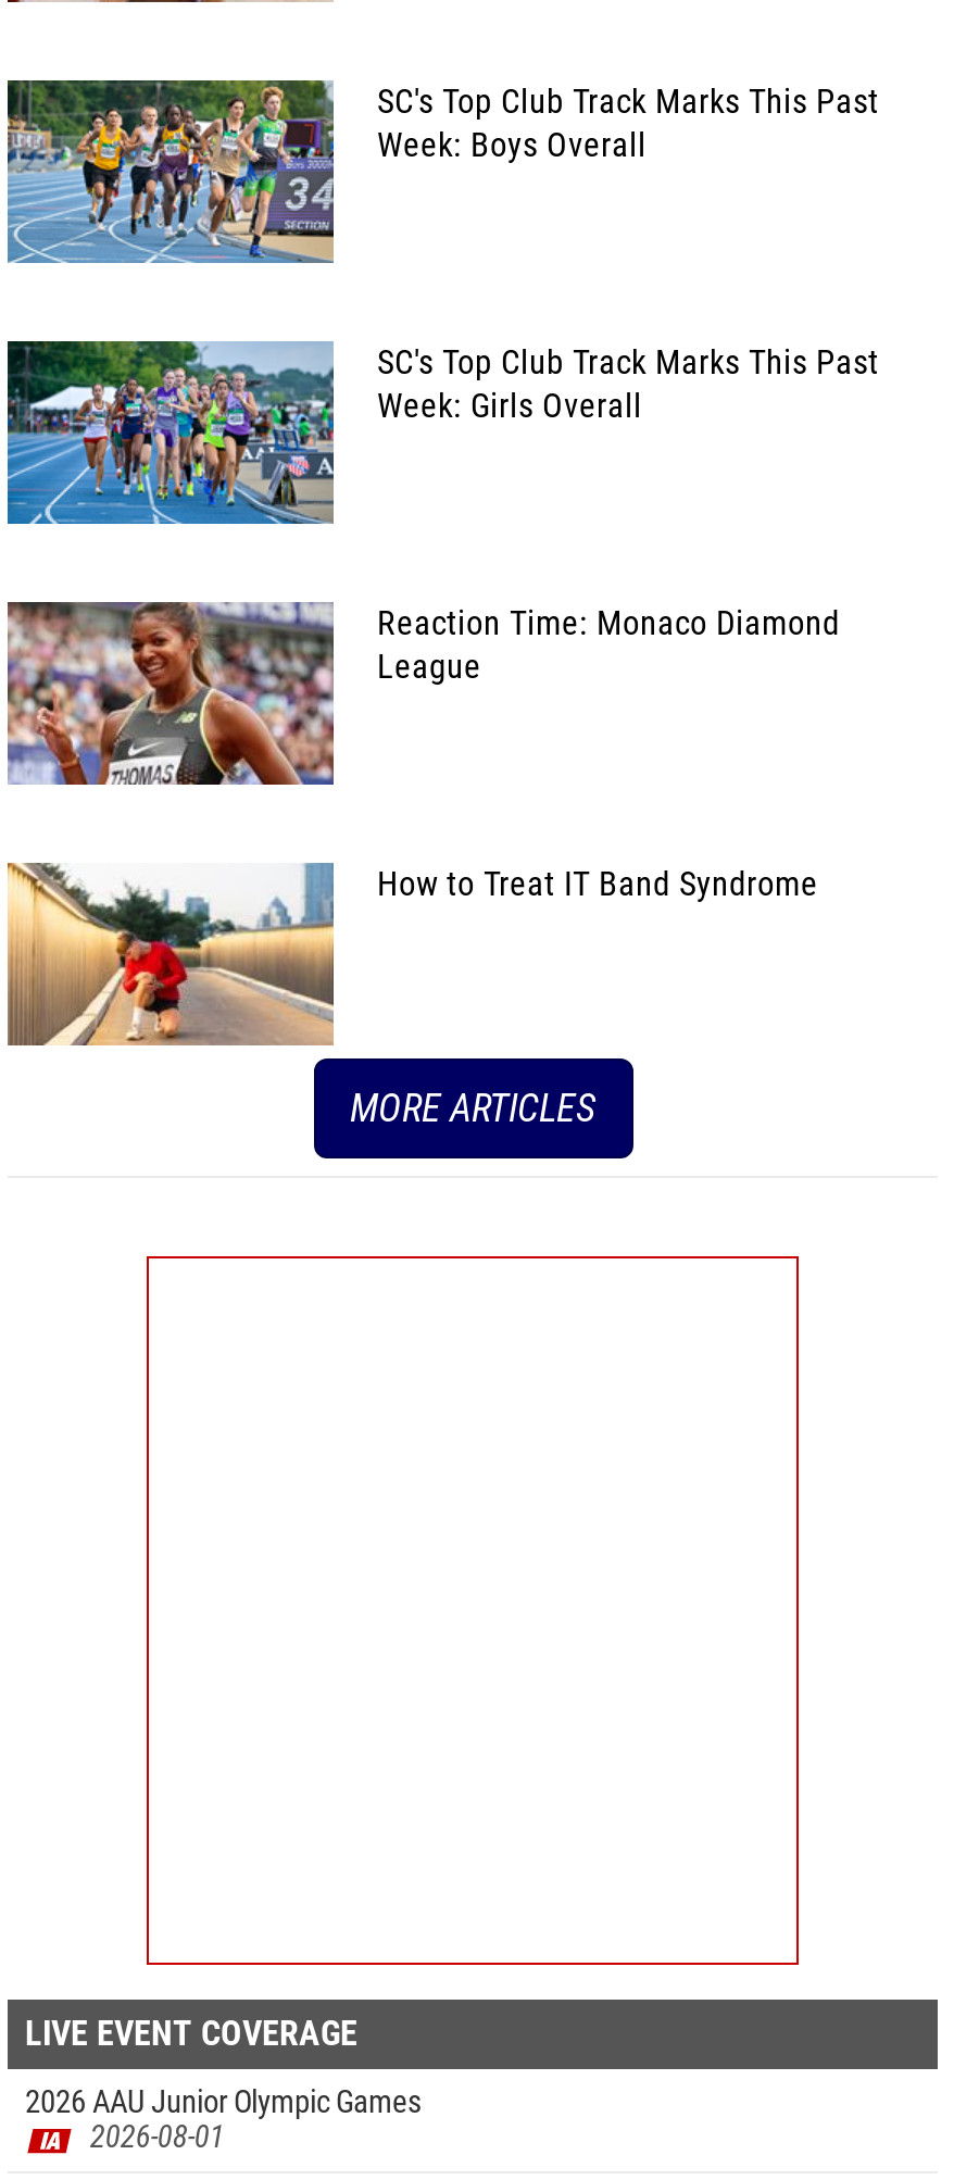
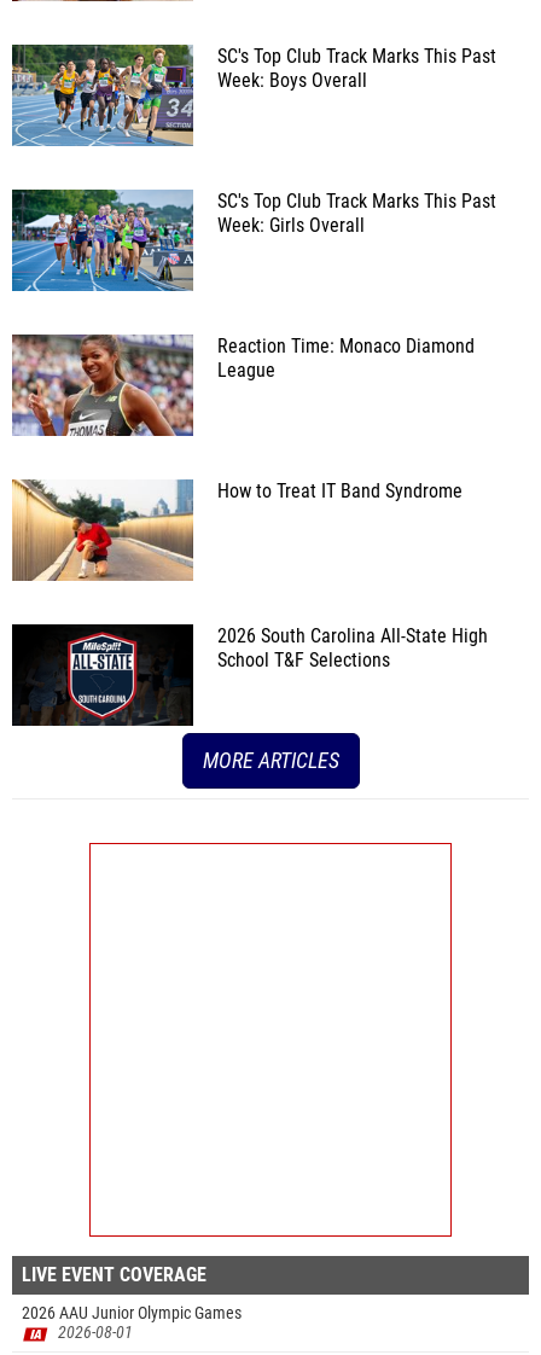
none -> [11,623,488,727] [image] | 2026 South Carolina All-State High | School T&F Selections

